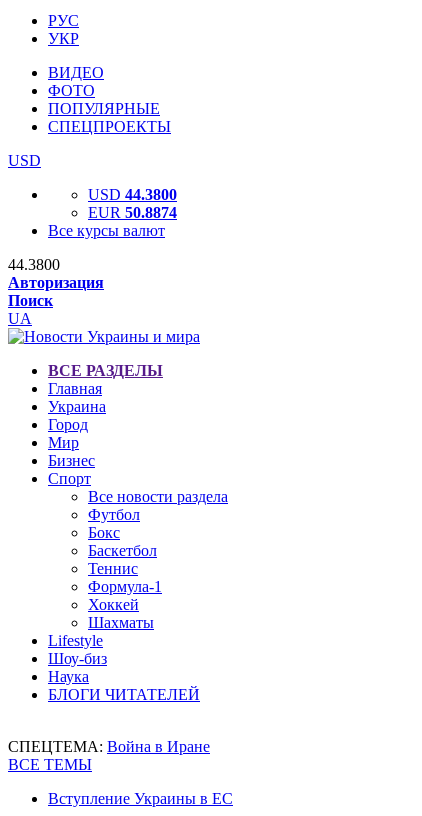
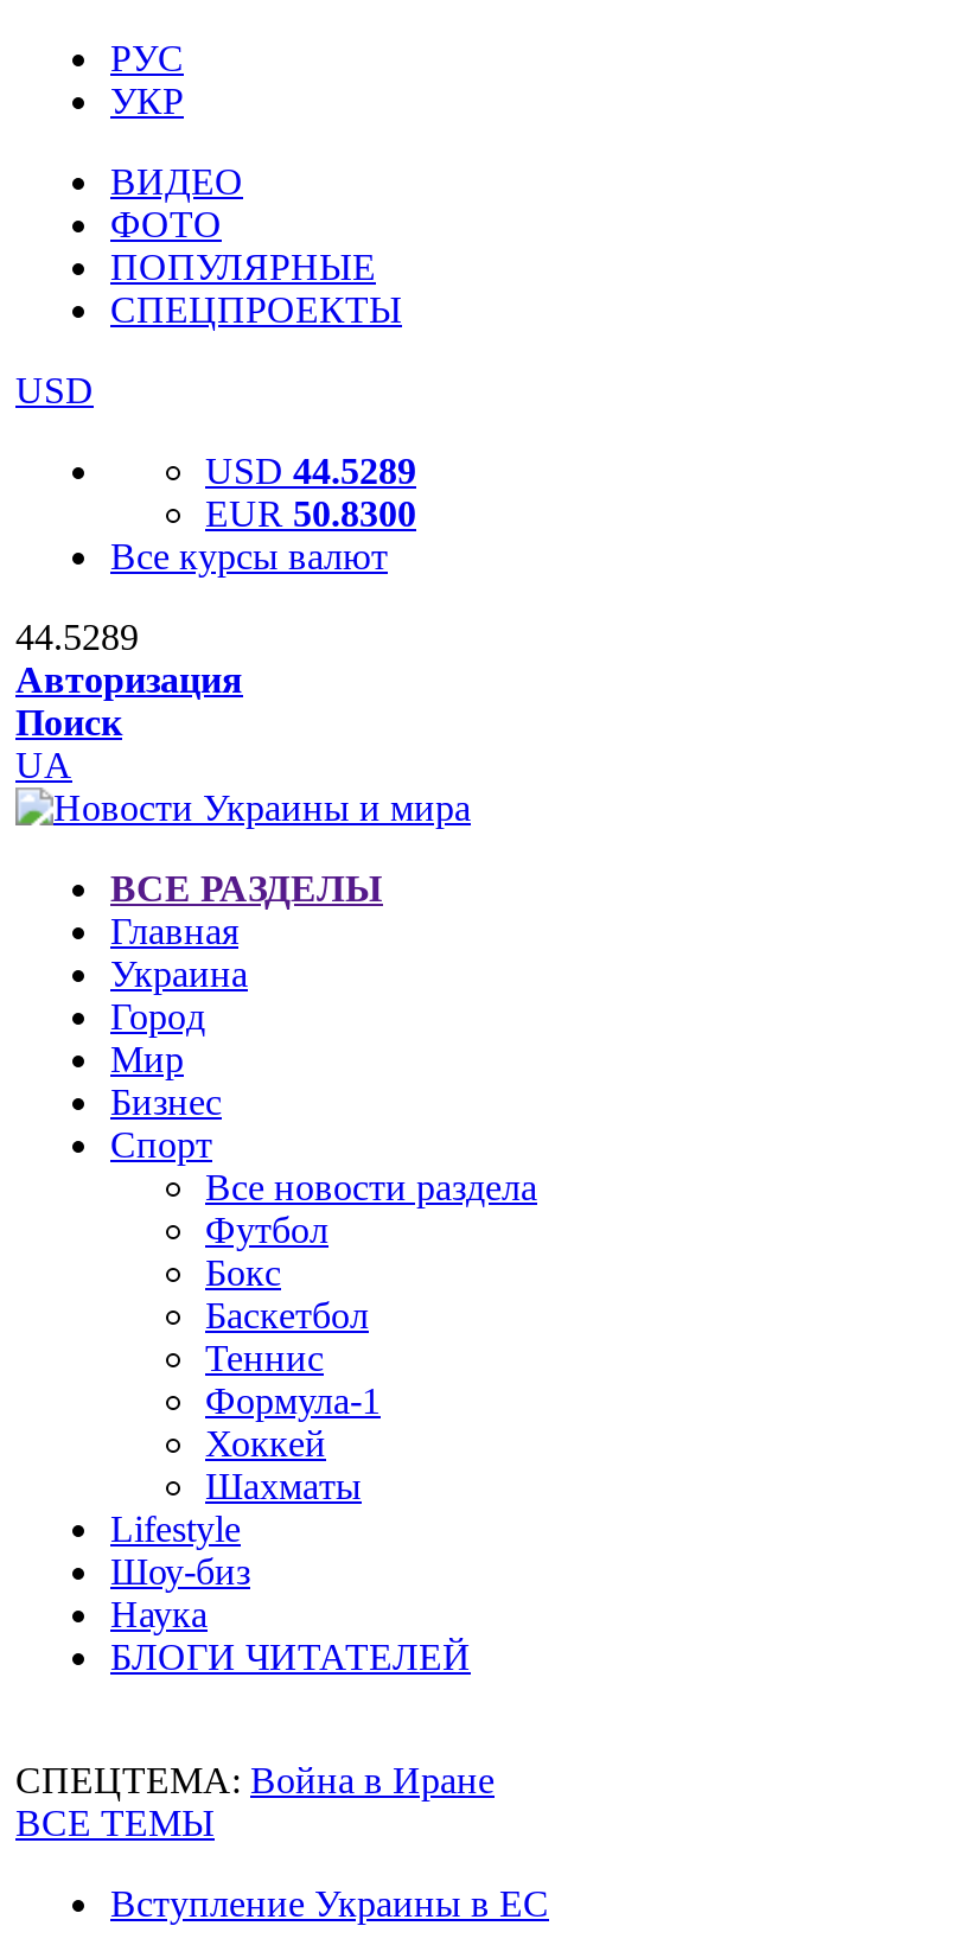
[88,186,177,203] USD 44.3800 -> [205,451,416,491] USD 44.5289
[88,204,177,221] EUR 50.8874 -> [205,493,416,534] EUR 50.8300
[8,256,60,273] 44.3800 -> [15,617,139,657] 44.5289

